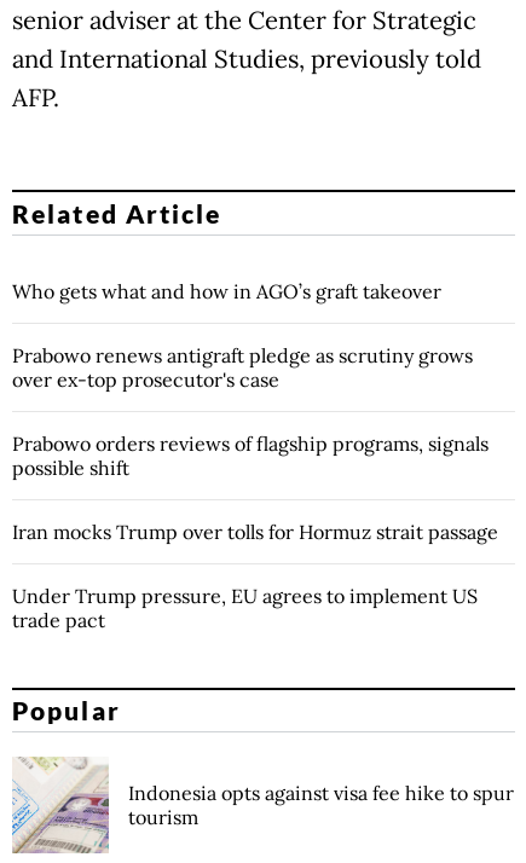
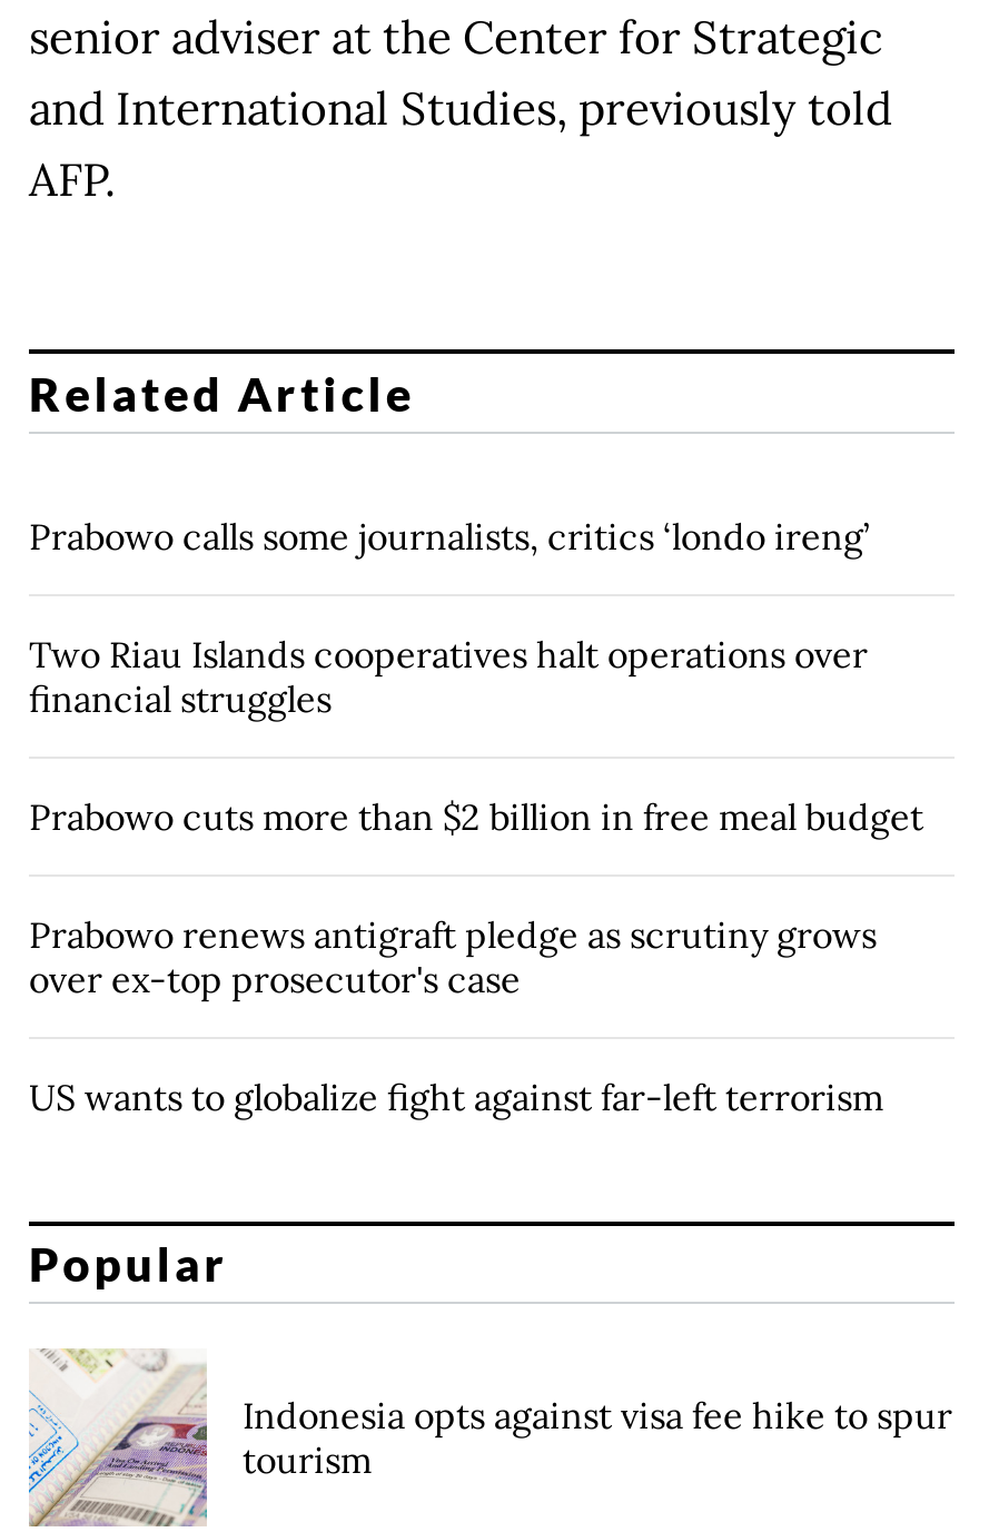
[12,279,441,303] Who gets what and how in AGO’s graft takeover -> [29,514,923,839] Prabowo calls some journalists, critics ‘londo ireng’ | Two Riau Islands cooperatives halt operations over | financial struggles | Prabowo cuts more than $2 billion in free meal budget
moved [12,343,473,391] -> [29,912,877,1001]: Prabowo renews antigraft pledge as scrutiny grows | over ex-top prosecutor's case
[12,431,498,632] Prabowo orders reviews of flagship programs, signals | possible shift | Iran mocks Trump over tolls for Hormuz strait passage | Under Trump pressure, EU agrees to implement US | trade pact -> [29,1075,883,1119] US wants to globalize fight against far-left terrorism

